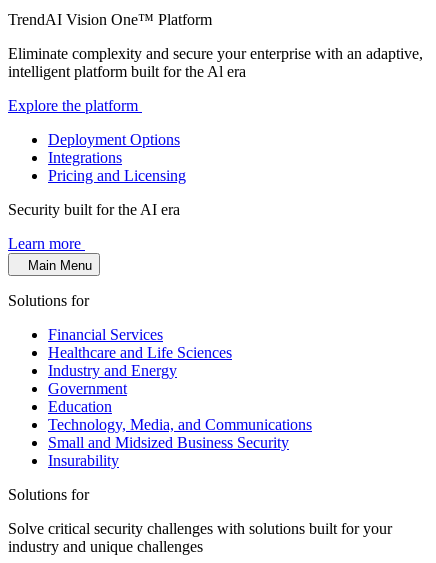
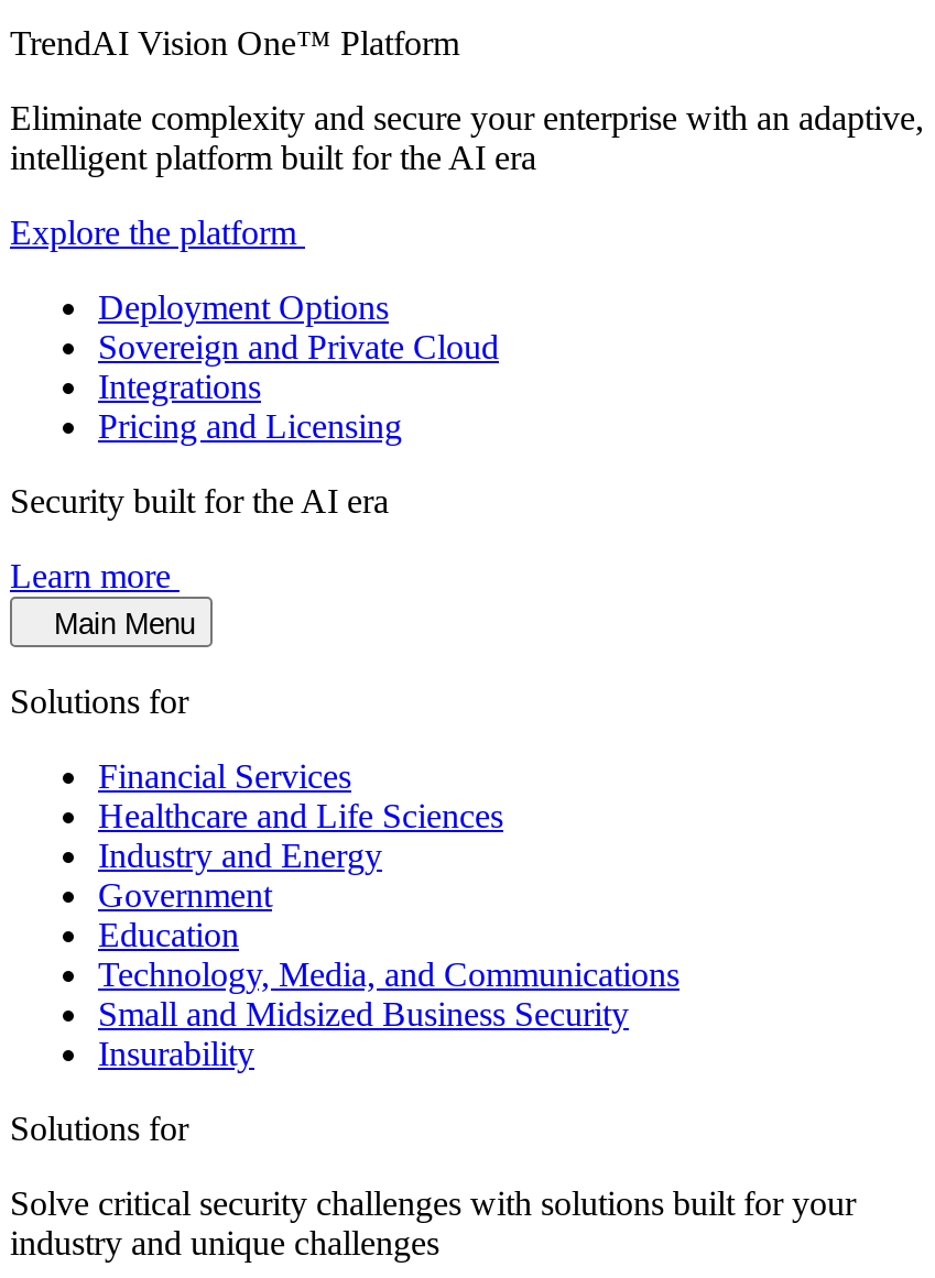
[8,63,246,80] intelligent platform built for the Al era -> [10,139,536,176] intelligent platform built for the AI era
none -> [98,328,499,365] Sovereign and Private Cloud

